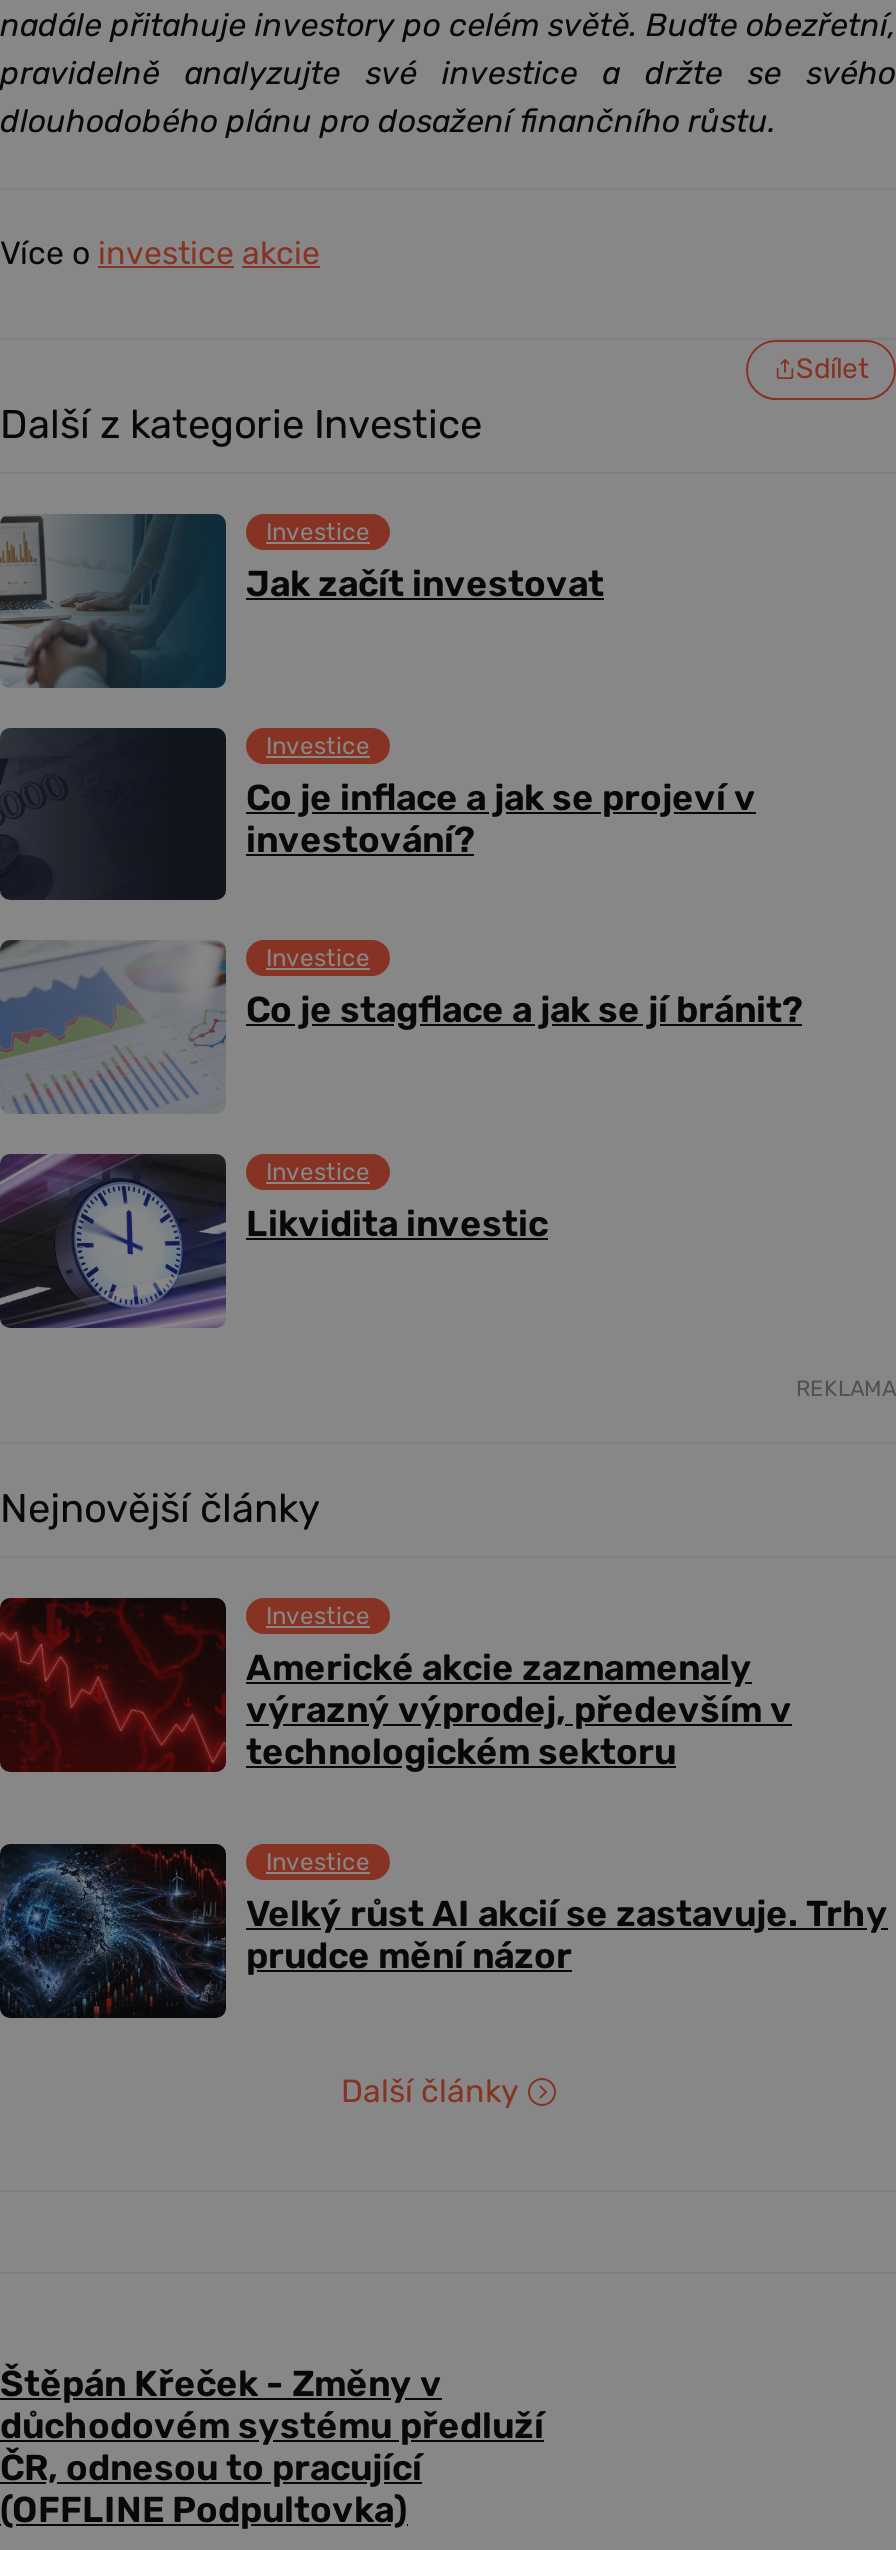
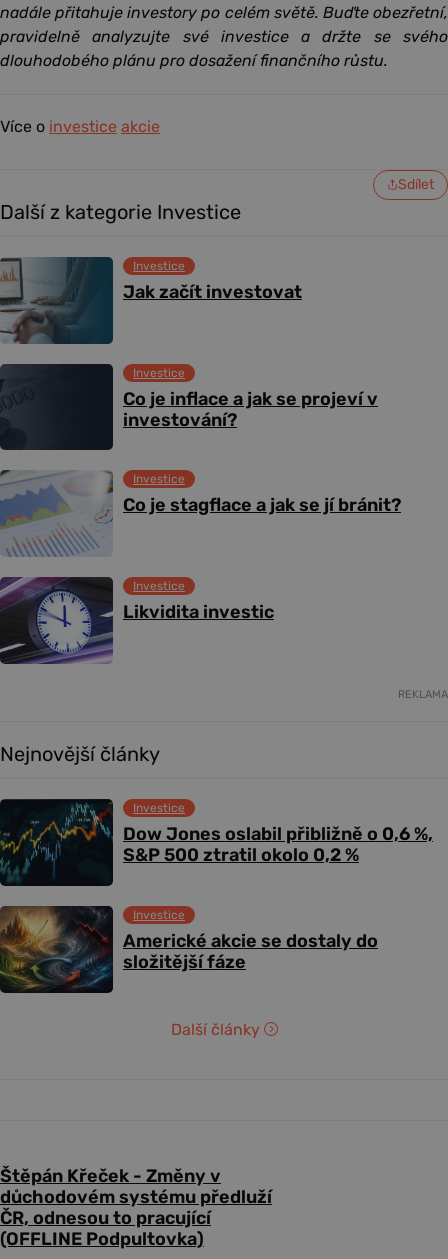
[6,1598,792,1774] [image] | Americké akcie zaznamenaly | výrazný výprodej, především v | technologickém sektoru -> [3,798,433,887] [image] | Dow Jones oslabil přibližně o 0,6 %, | S&P 500 ztratil okolo 0,2 %
[6,1842,888,2018] [image] | Velký růst AI akcií se zastavuje. Trhy | prudce mění názor -> [3,905,378,992] [image] | Americké akcie se dostaly do | složitější fáze

